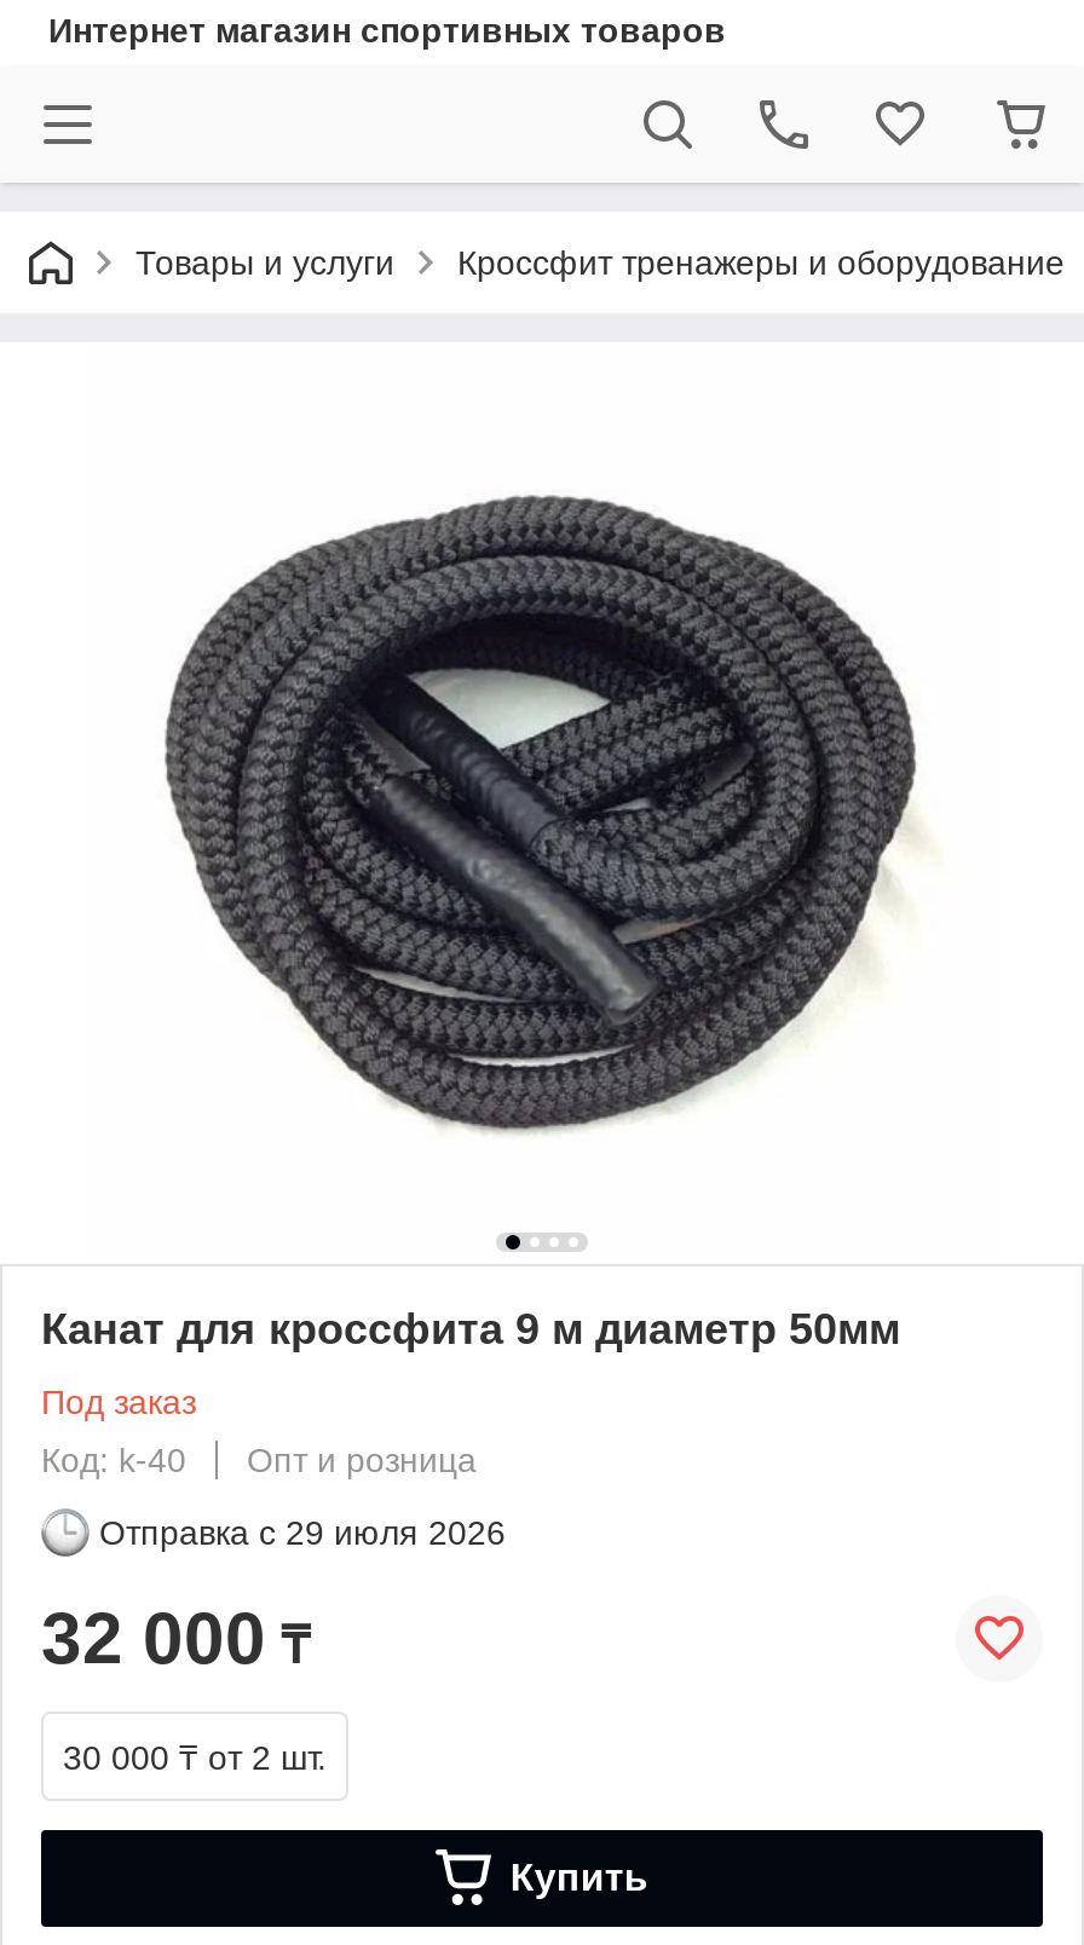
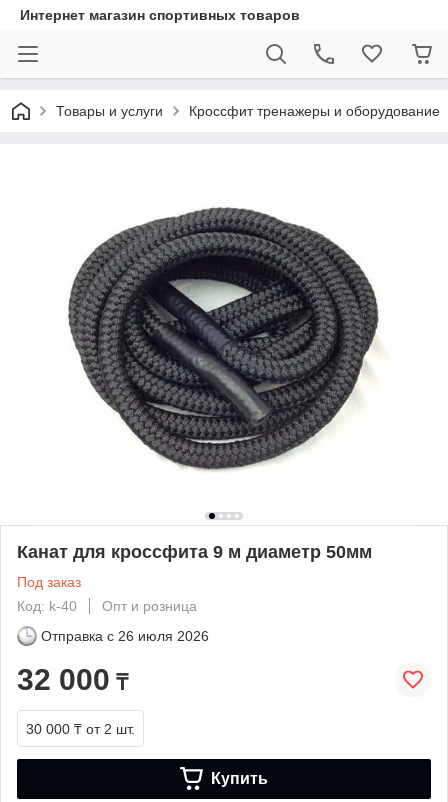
[99,1513,506,1551] Отправка с 29 июля 2026 -> [41,628,209,644] Отправка с 26 июля 2026

